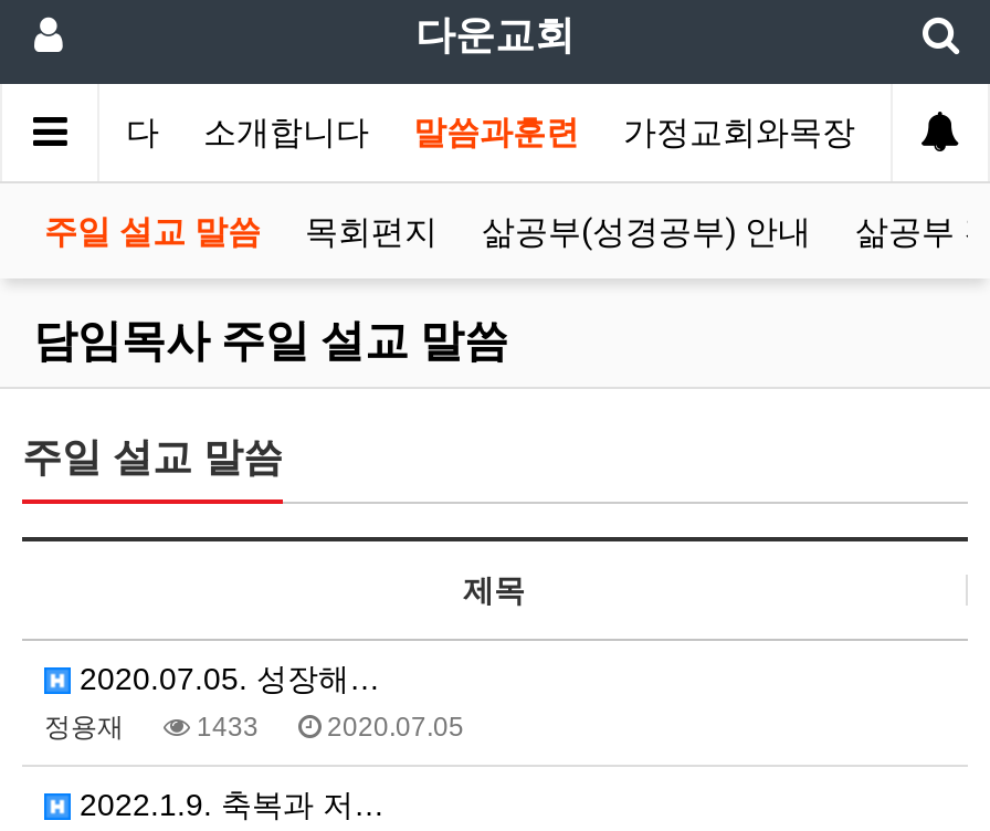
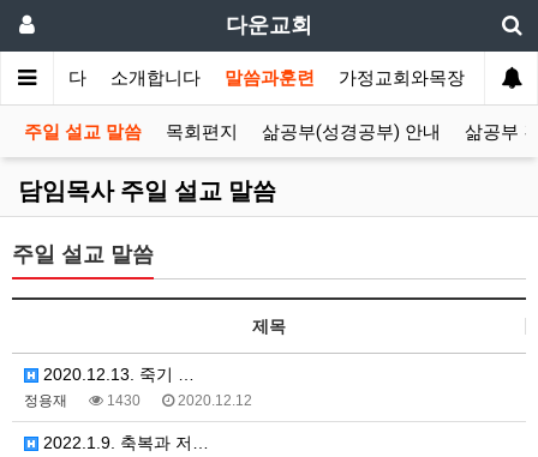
[71,661,380,696] 2020.07.05. 성장해… -> [38,365,195,384] 2020.12.13. 죽기 …
[190,712,259,743] 1433 -> [103,392,141,409] 1430
[320,712,464,743] 2020.07.05 -> [174,392,252,409] 2020.12.12

